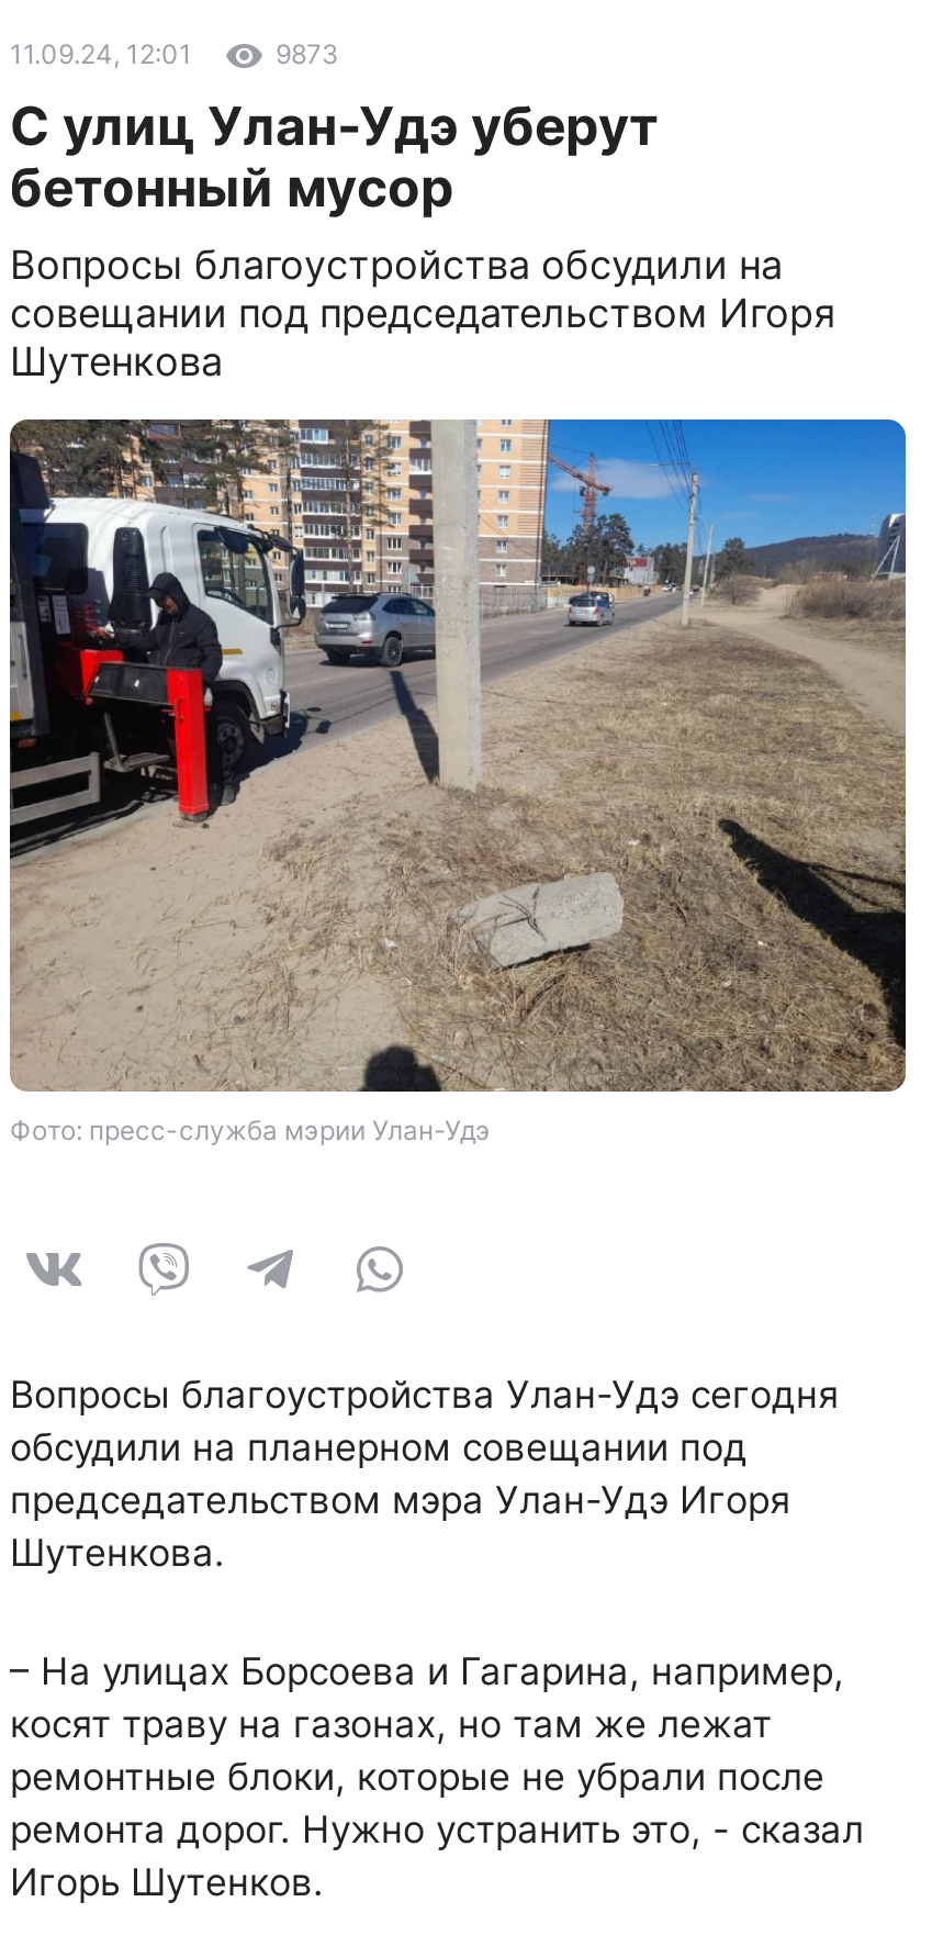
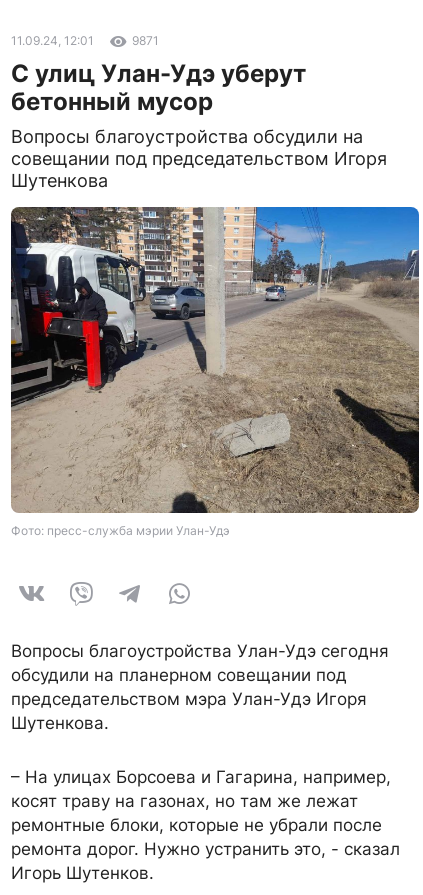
[276,37,339,70] 9873 -> [132,33,159,48] 9871

